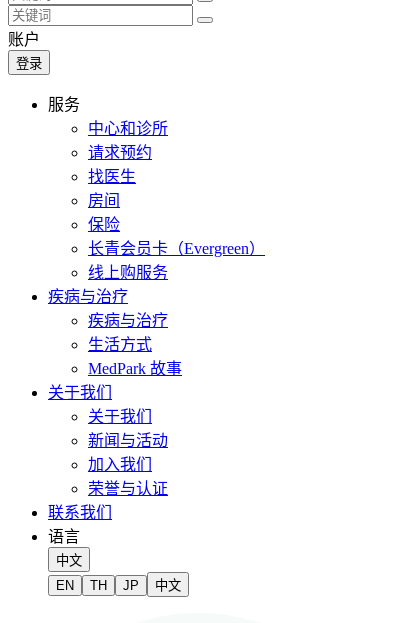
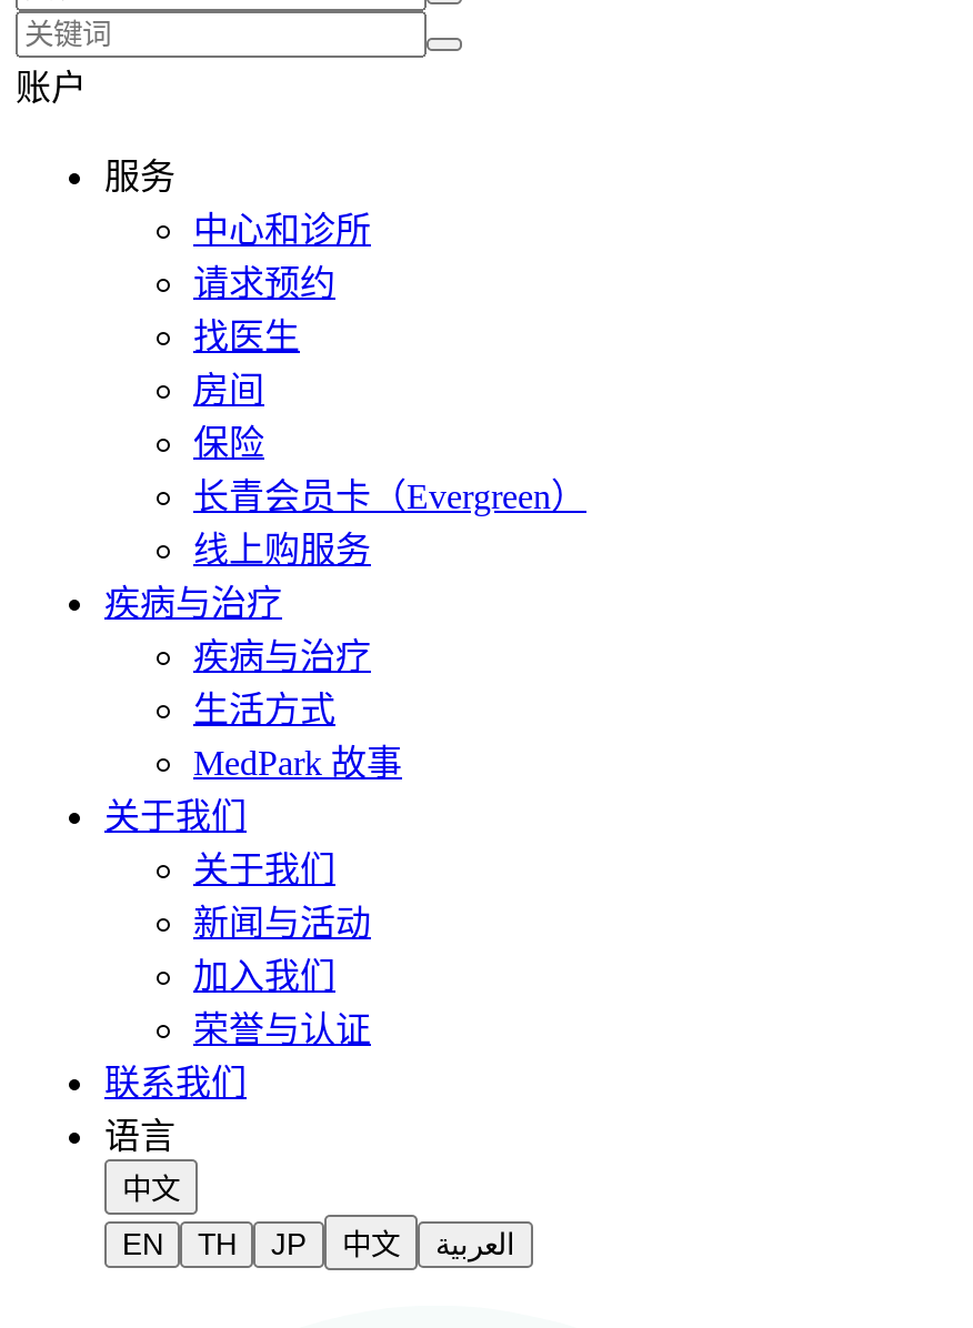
[16,56,42,71] 登录 -> none
none -> [435,1228,515,1261] العربية

